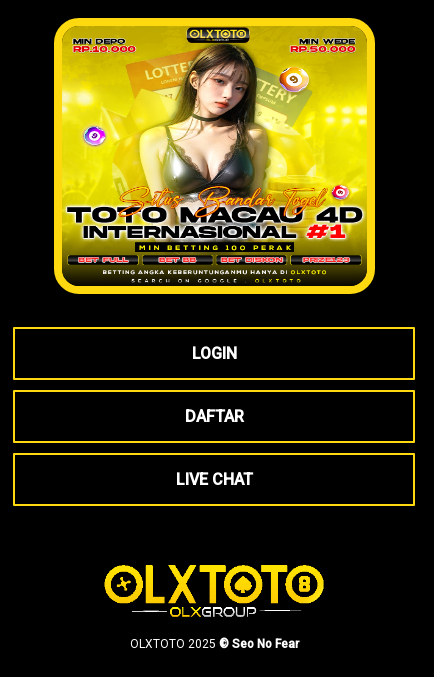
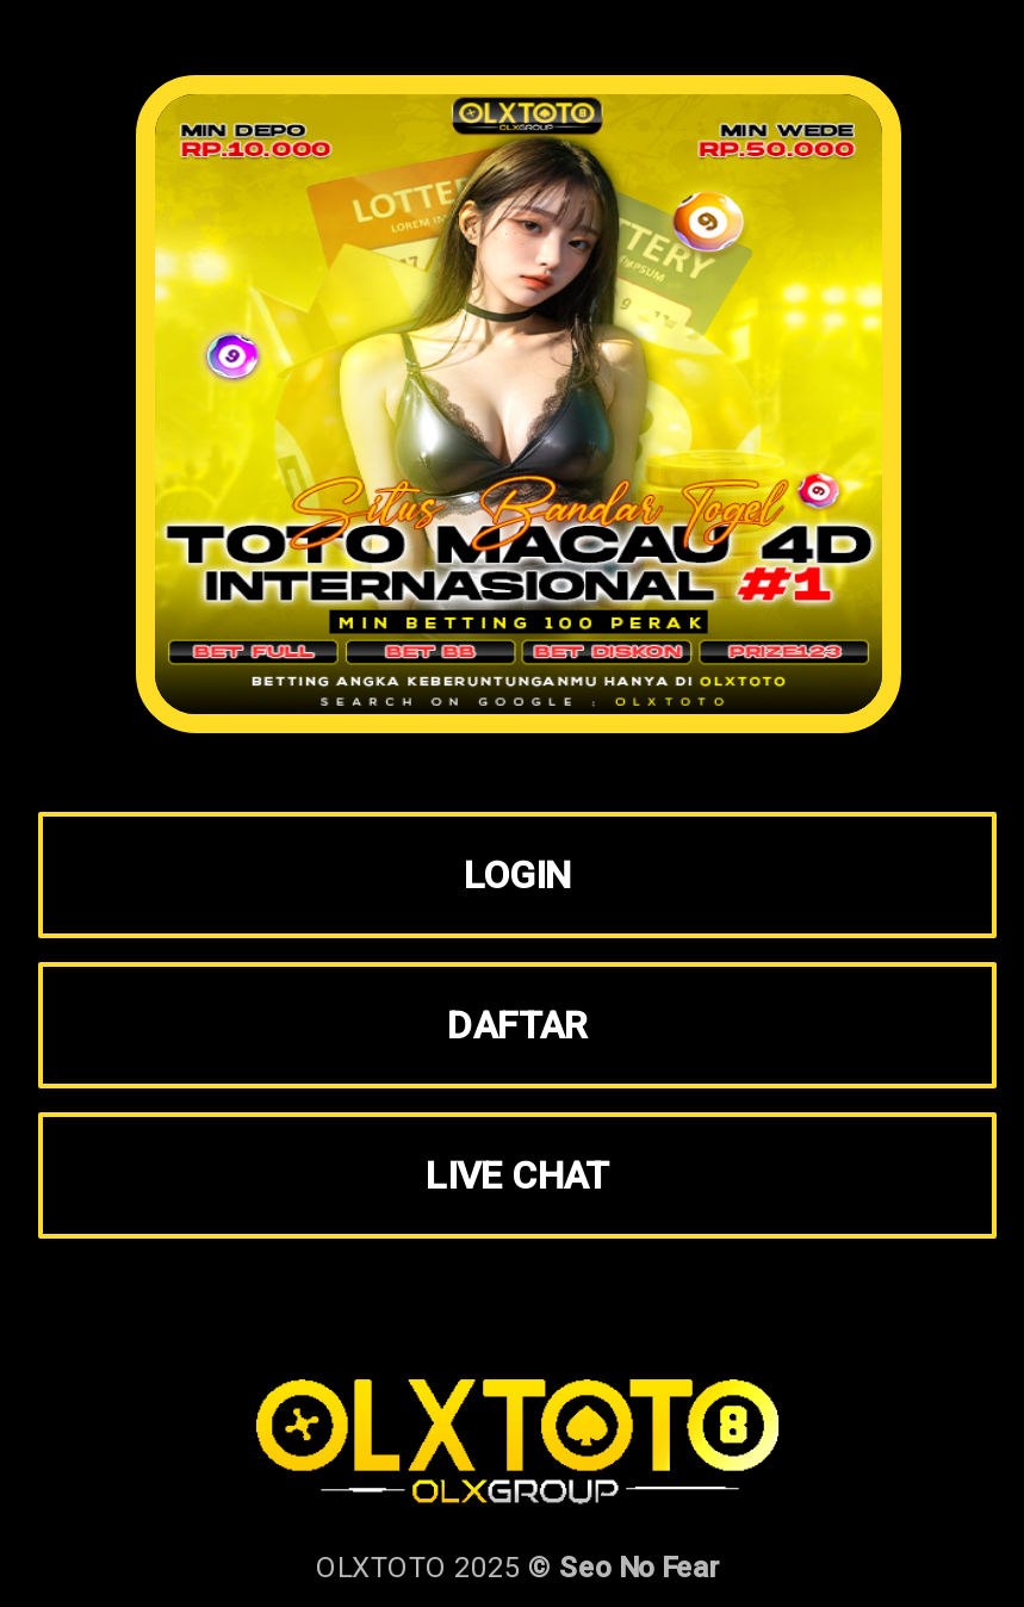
[290,568,325,604] [image] -> [696,1386,782,1491] [image]

